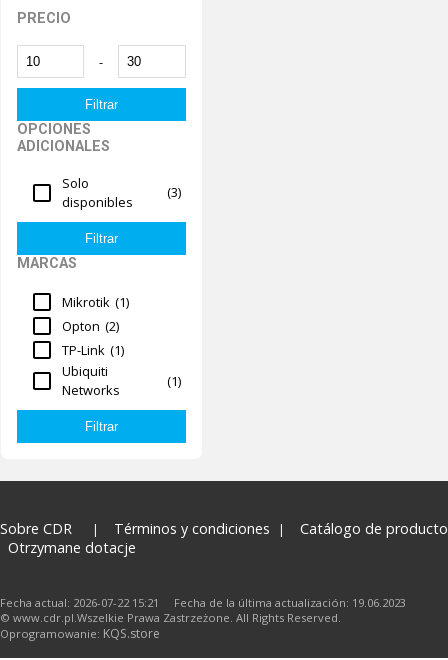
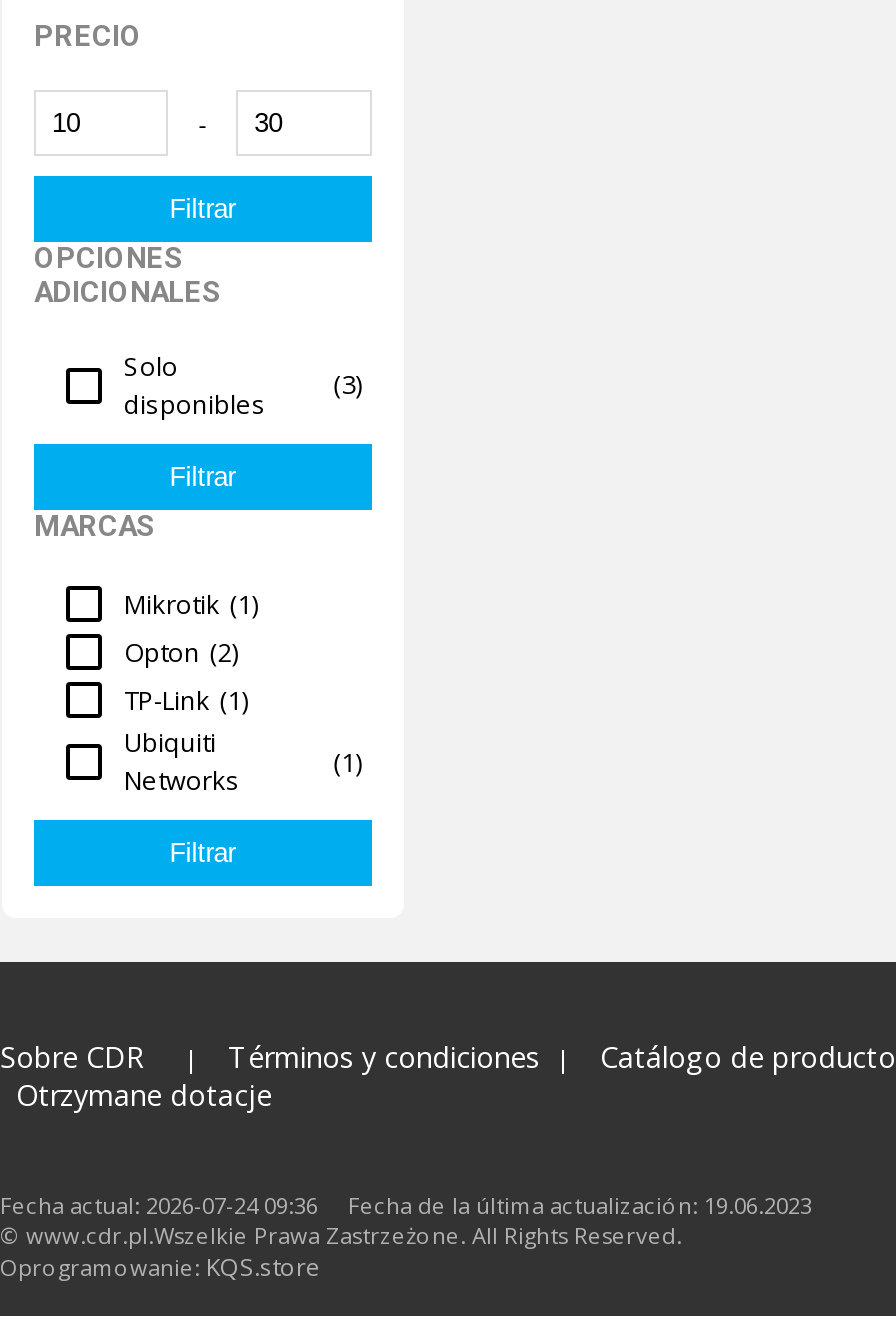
[0,595,406,610] Fecha actual: 2026-07-22 15:21 Fecha de la última actualización: 19.06.2023 -> [0,1190,812,1220] Fecha actual: 2026-07-24 09:36 Fecha de la última actualización: 19.06.2023

